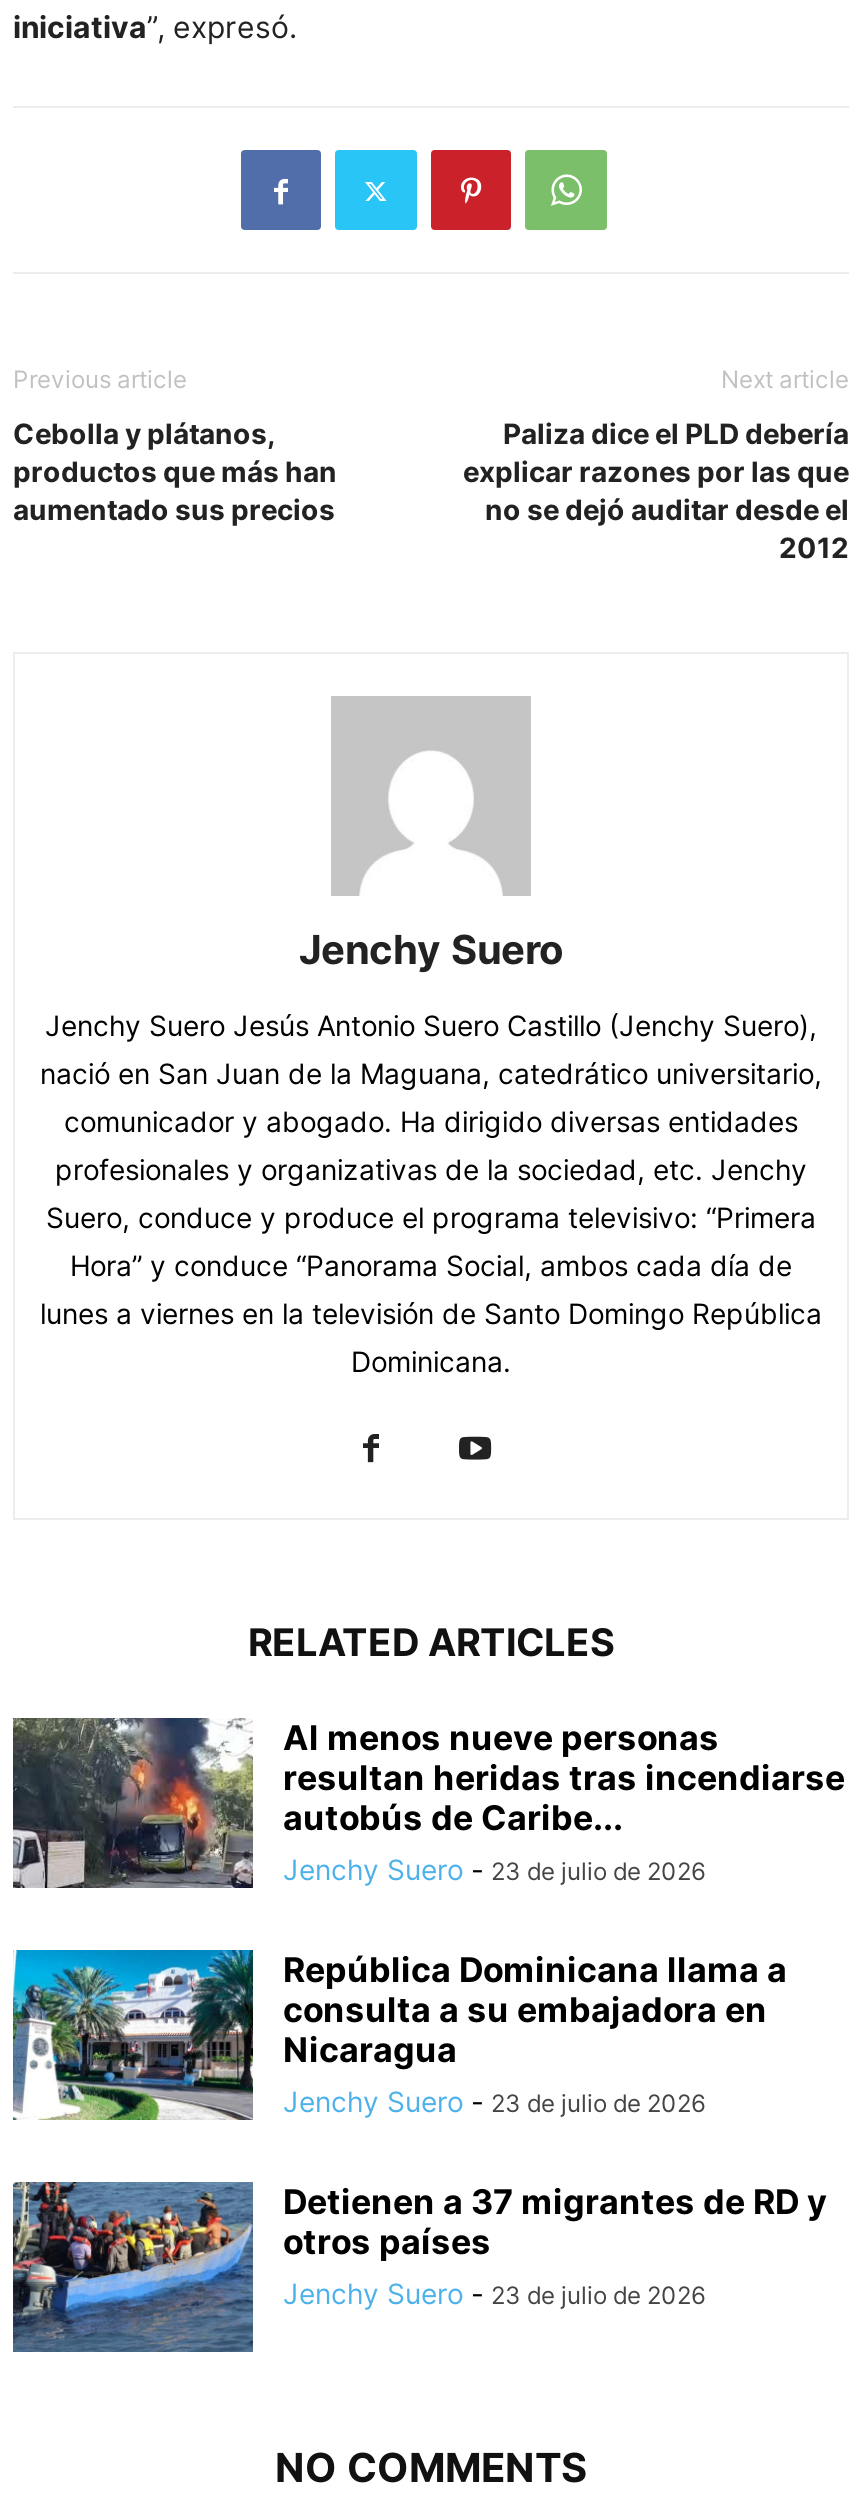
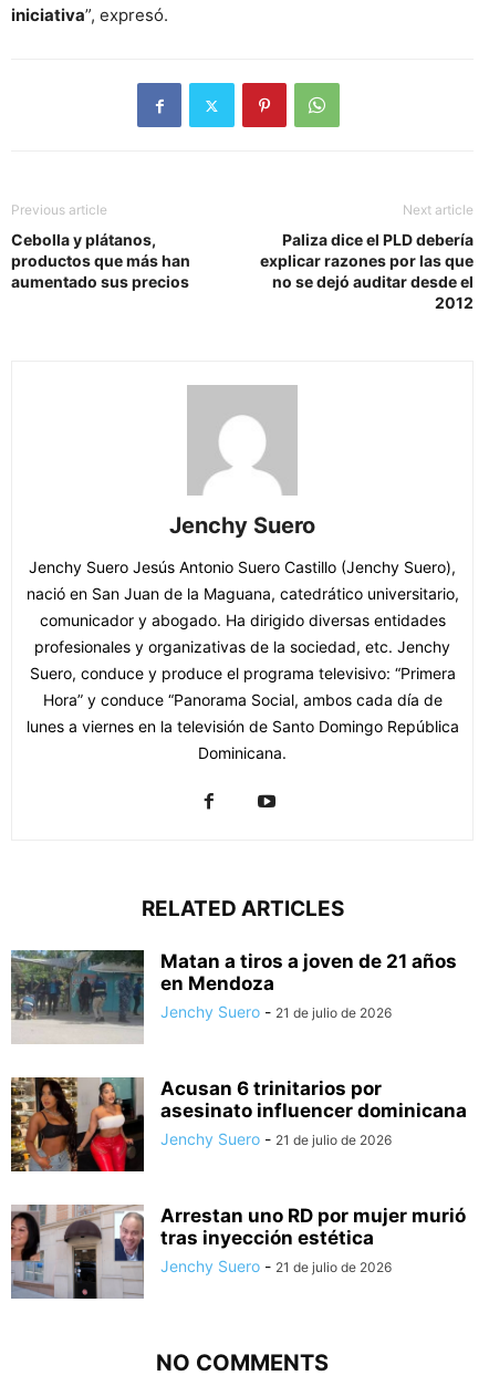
[11,1716,845,1888] [image] | Al menos nueve personas | resultan heridas tras incendiarse | autobús de Caribe... | Jenchy Suero - 23 de julio de 2026 -> [10,949,457,1041] [image] | Matan a tiros a joven de 21 años | en Mendoza | Jenchy Suero - 21 de julio de 2026
[11,1948,787,2122] [image] | República Dominicana llama a | consulta a su embajadora en | Nicaragua | Jenchy Suero - 23 de julio de 2026 -> [10,1076,467,1173] [image] | Acusan 6 trinitarios por | asesinato influencer dominicana | Jenchy Suero - 21 de julio de 2026
[11,2180,827,2354] [image] | Detienen a 37 migrantes de RD y | otros países | Jenchy Suero - 23 de julio de 2026 -> [10,1203,466,1300] [image] | Arrestan uno RD por mujer murió | tras inyección estética | Jenchy Suero - 21 de julio de 2026

